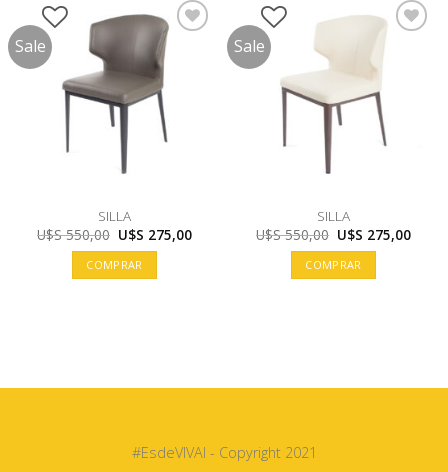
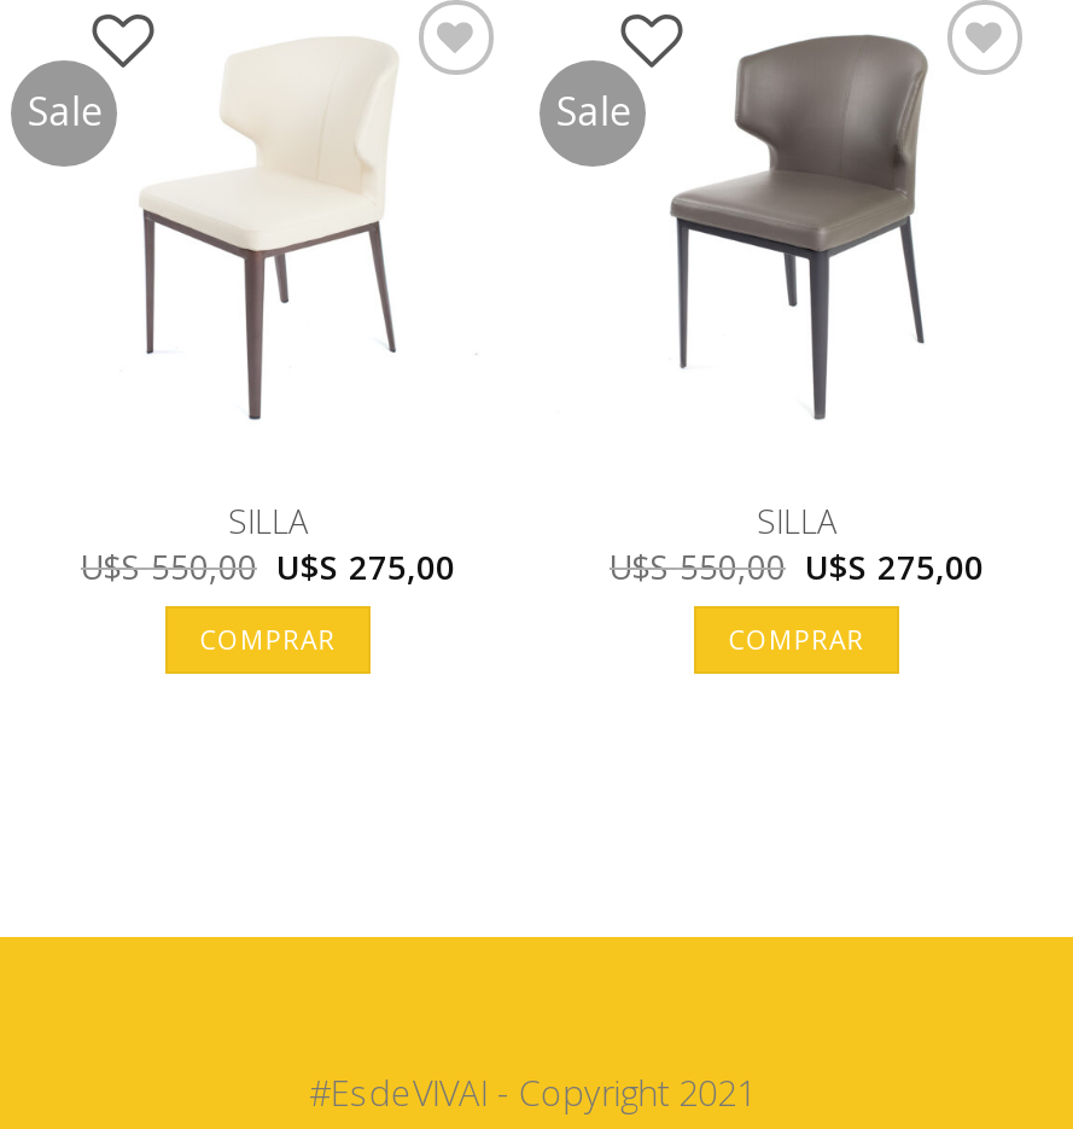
[63,14,169,175] [image] -> [144,36,397,423] [image]
[281,15,387,175] [image] -> [672,34,928,423] [image]

